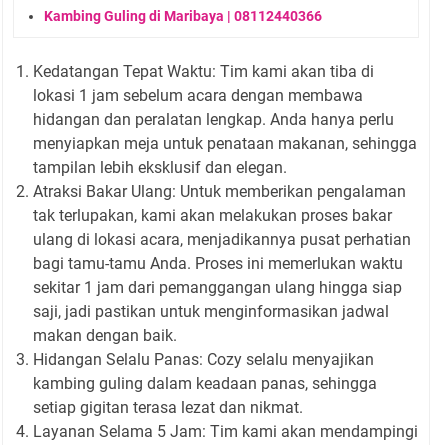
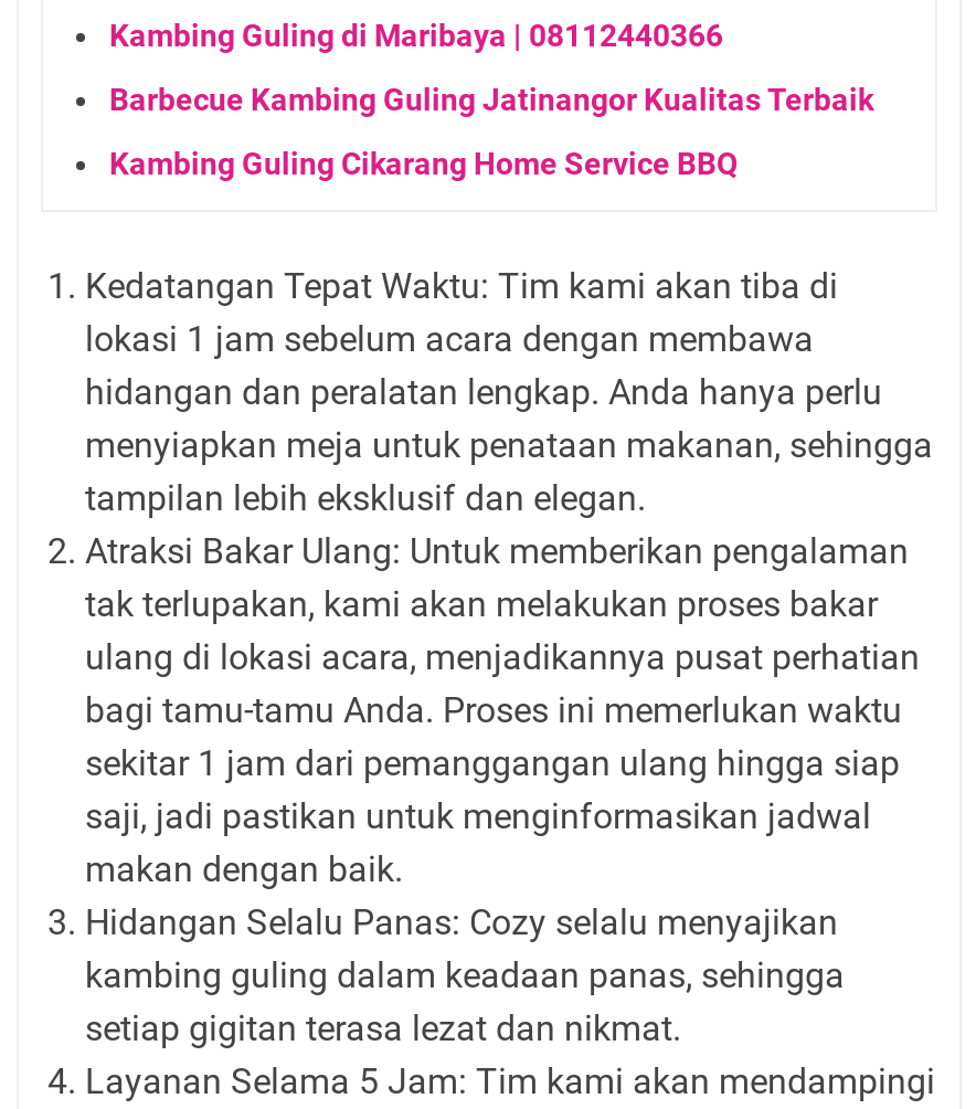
none -> [109,81,873,180] Barbecue Kambing Guling Jatinangor Kualitas Terbaik | Kambing Guling Cikarang Home Service BBQ

